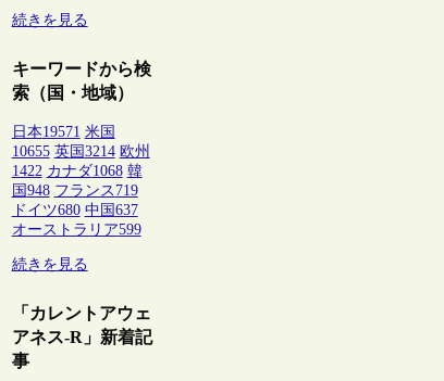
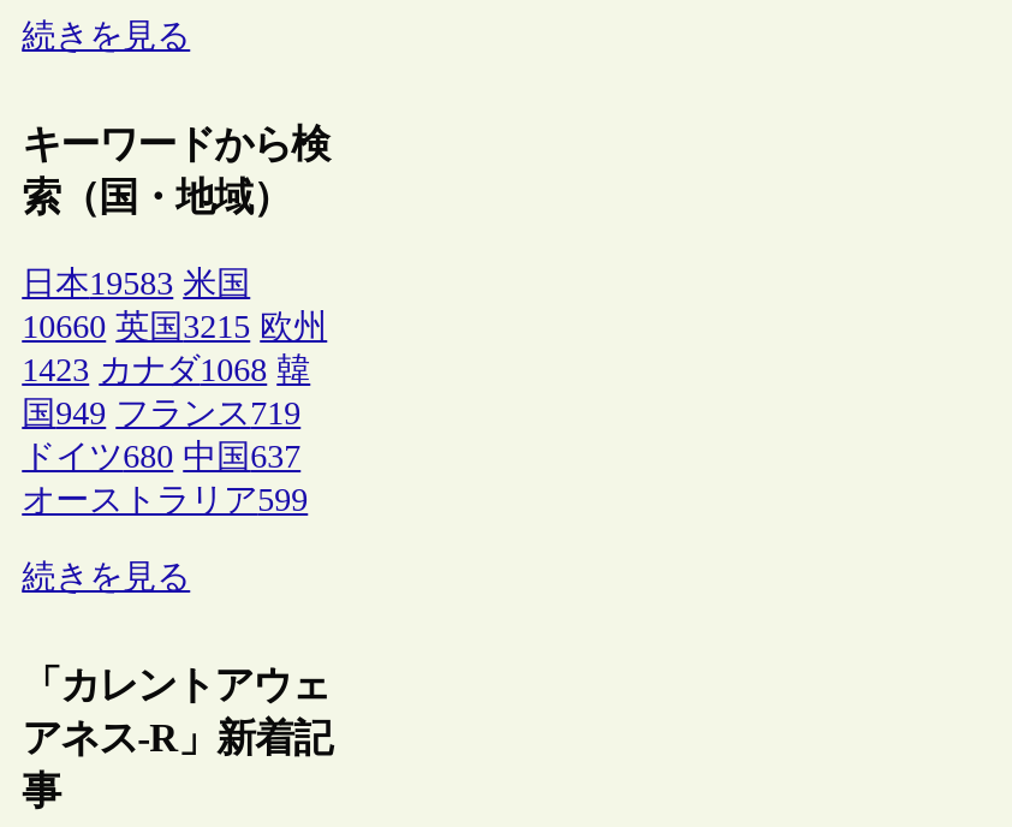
[12,124,115,140] 日本19571 米国 -> [22,266,250,302] 日本19583 米国
[12,143,150,160] 10655 英国3214 欧州 -> [22,309,327,345] 10660 英国3215 欧州
[12,163,142,179] 1422 カナダ1068 韓 -> [22,352,310,388] 1423 カナダ1068 韓
[12,182,138,199] 国948 フランス719 -> [22,396,301,432] 国949 フランス719

